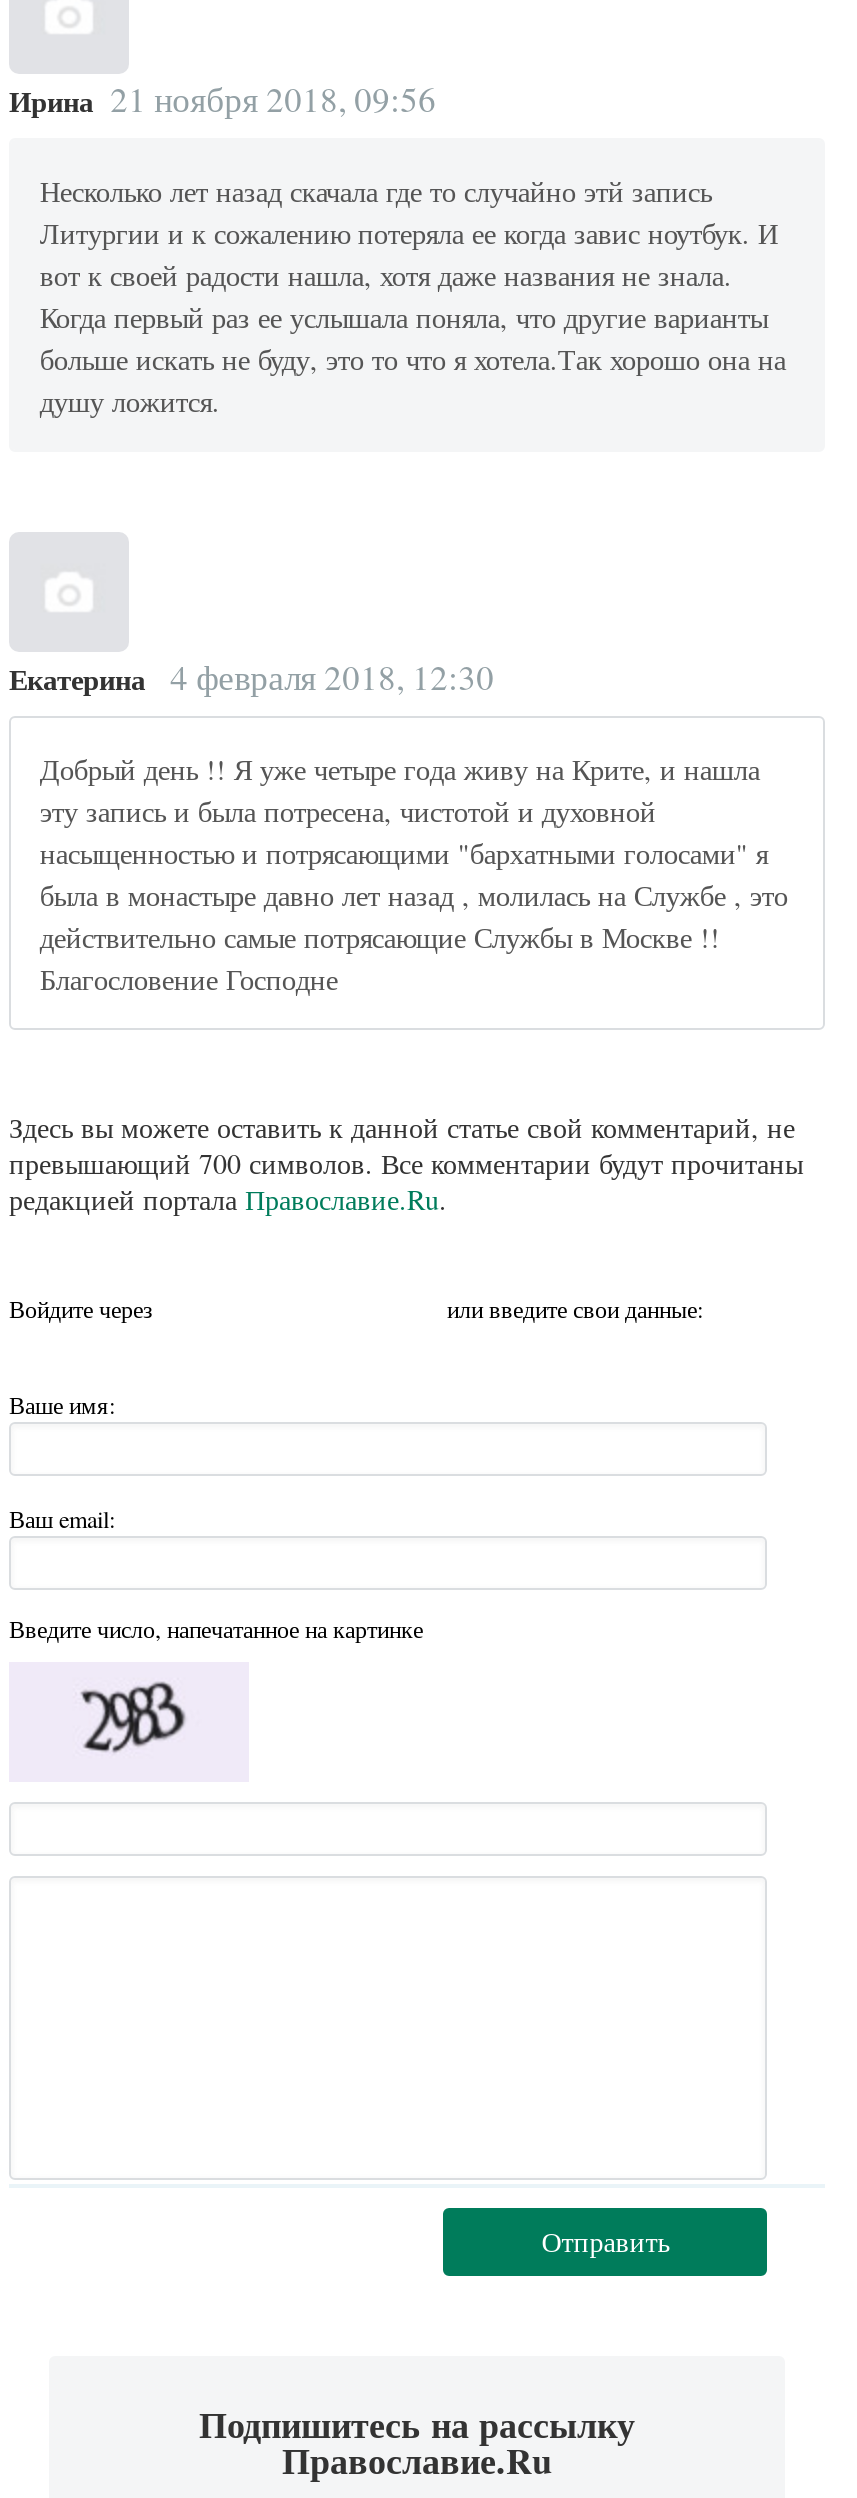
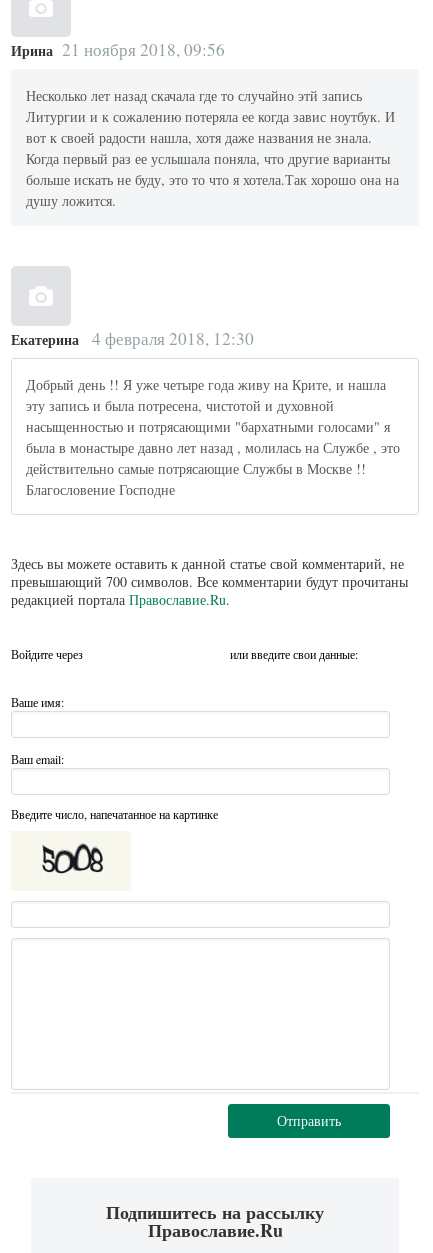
[71,1678,193,1756] [image] -> [41,841,105,876] [image]

